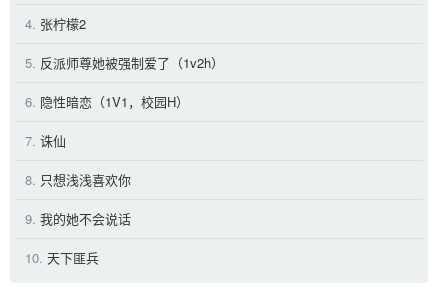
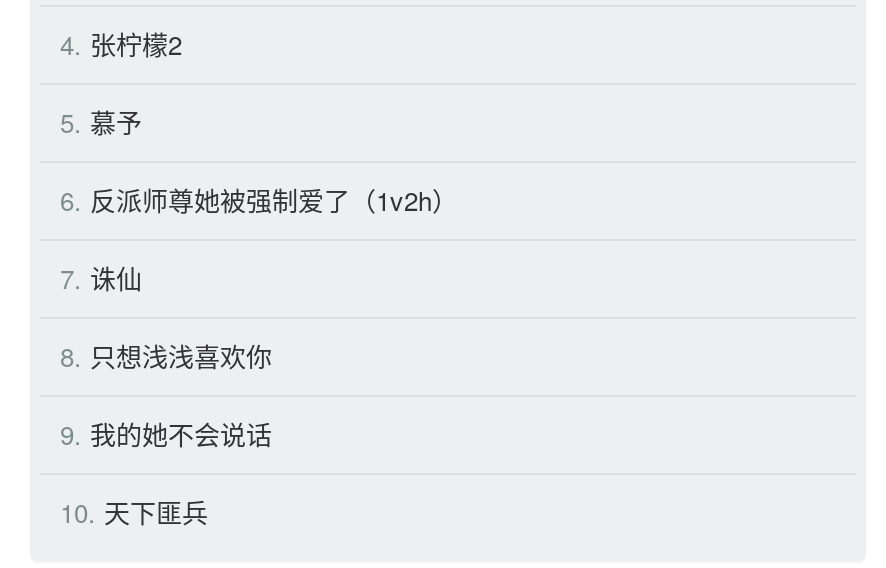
[25,53,224,72] 5. 反派师尊她被强制爱了（1v2h） -> [60,103,142,141] 5. 慕予
[25,92,189,111] 6. 隐性暗恋（1V1，校园H） -> [60,181,458,219] 6. 反派师尊她被强制爱了（1v2h）

